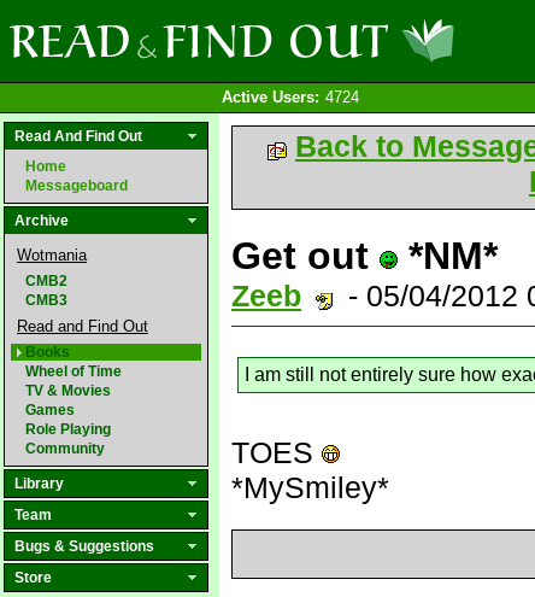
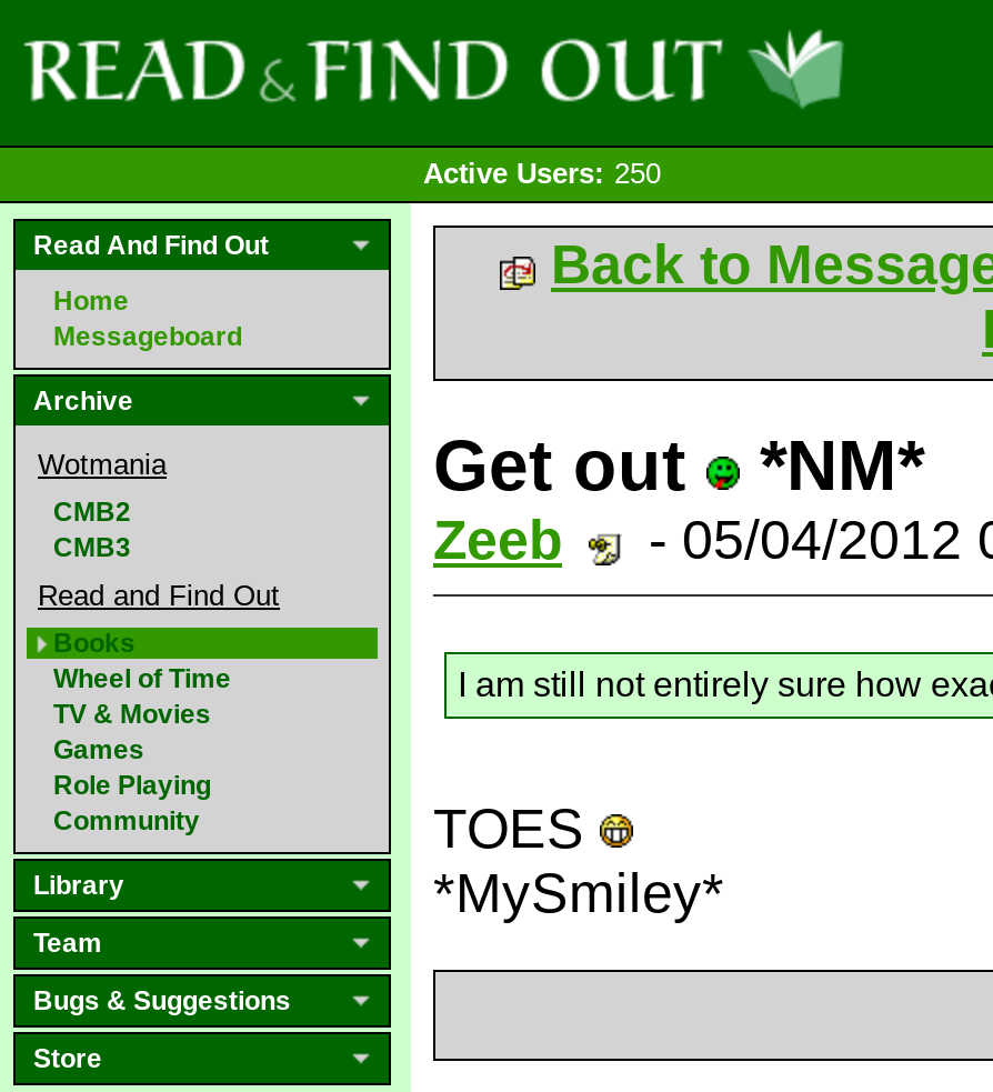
[222,88,359,106] Active Users: 4724 -> [423,157,661,190] Active Users: 250

